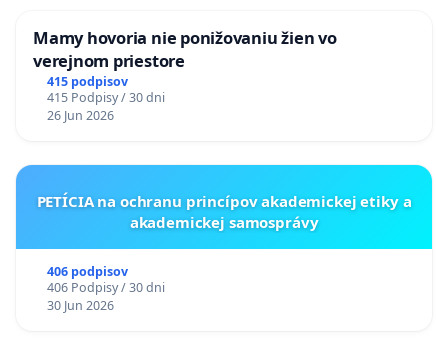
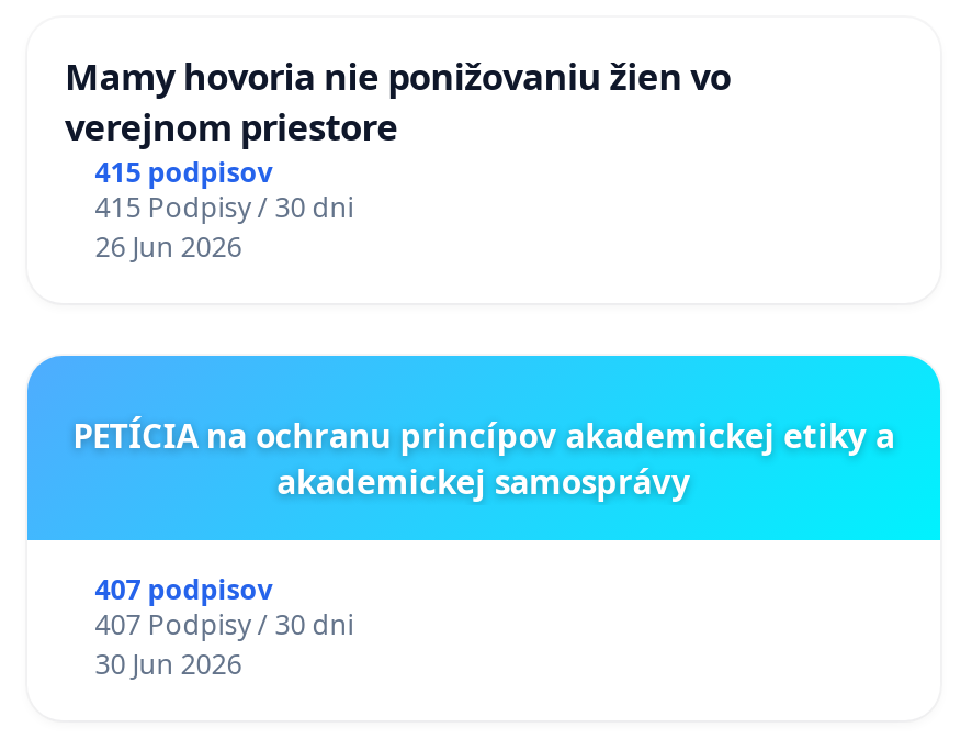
[47,263,128,280] 406 podpisov -> [95,571,273,608] 407 podpisov
[47,279,165,296] 406 Podpisy / 30 dni -> [95,606,354,643] 407 Podpisy / 30 dni

